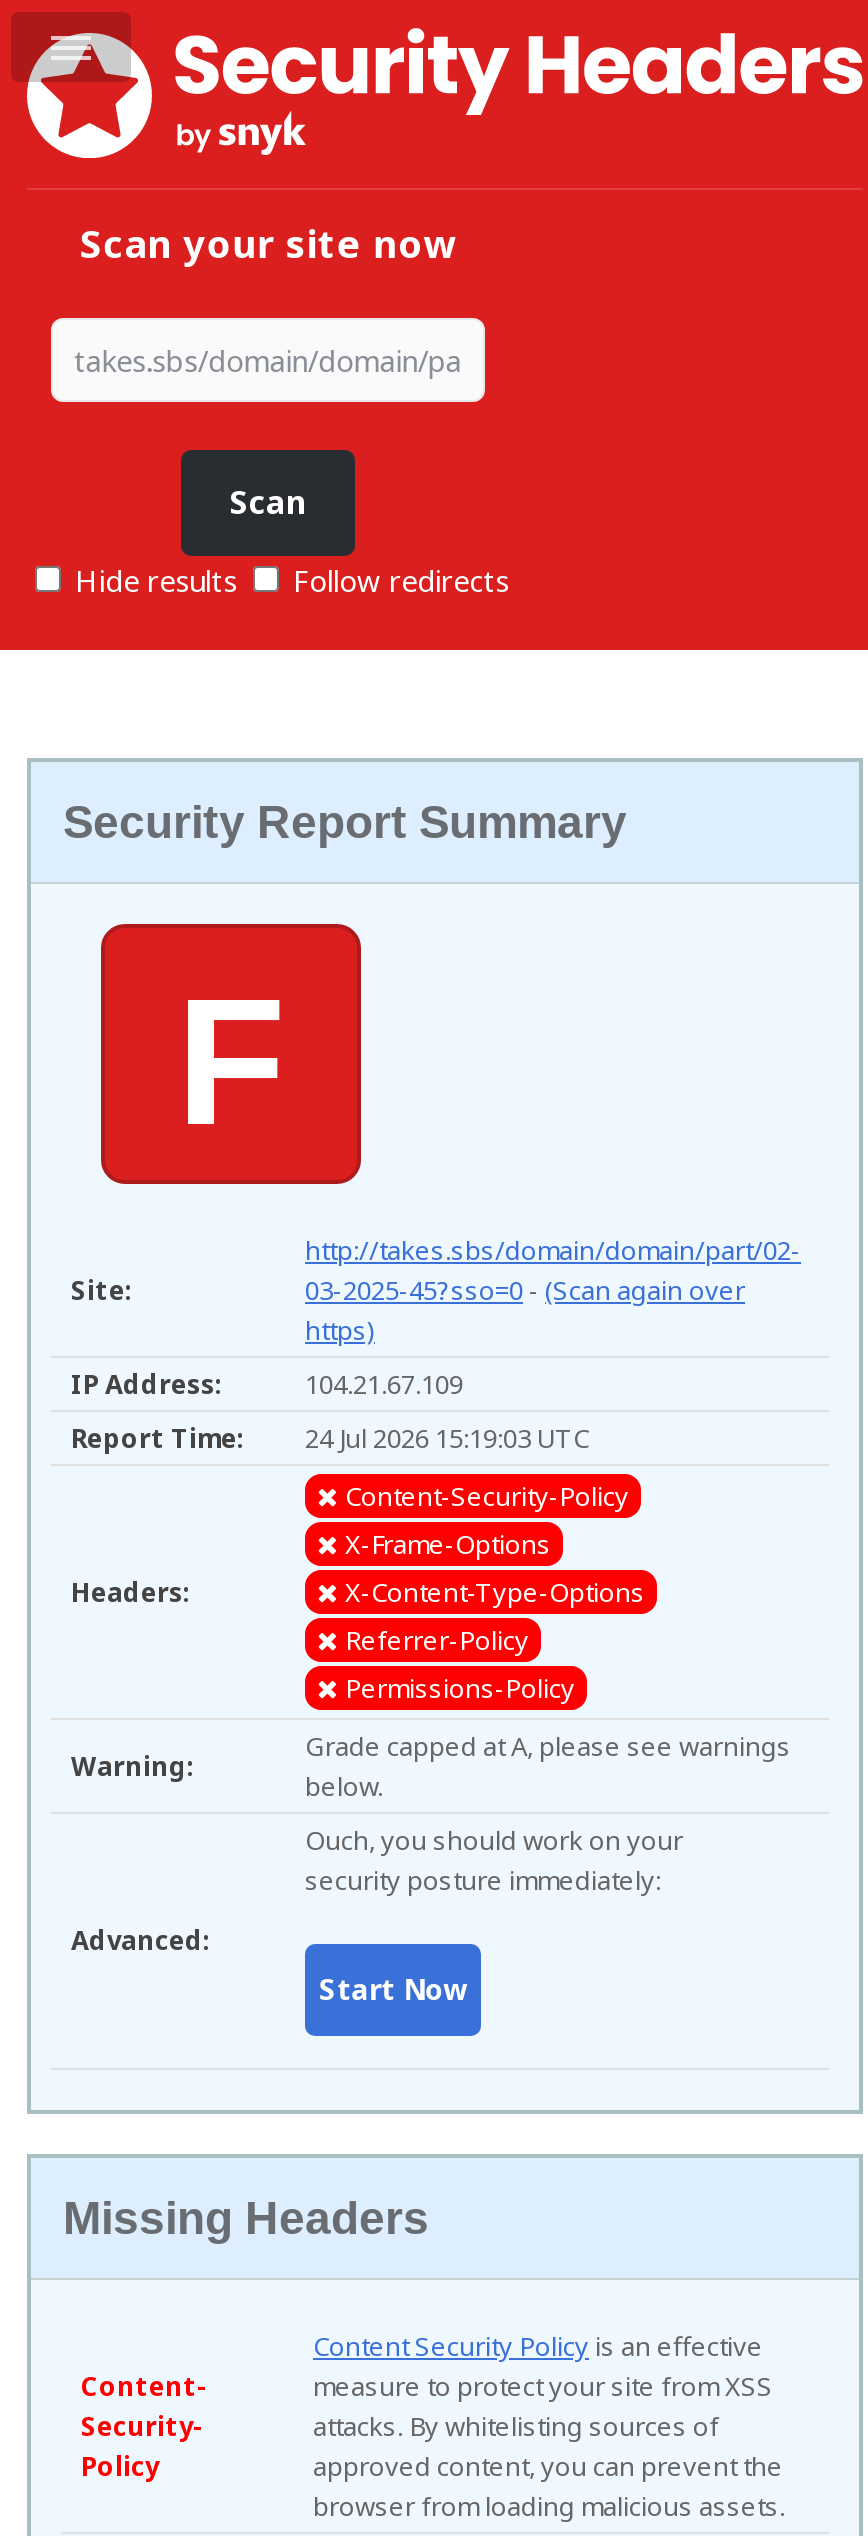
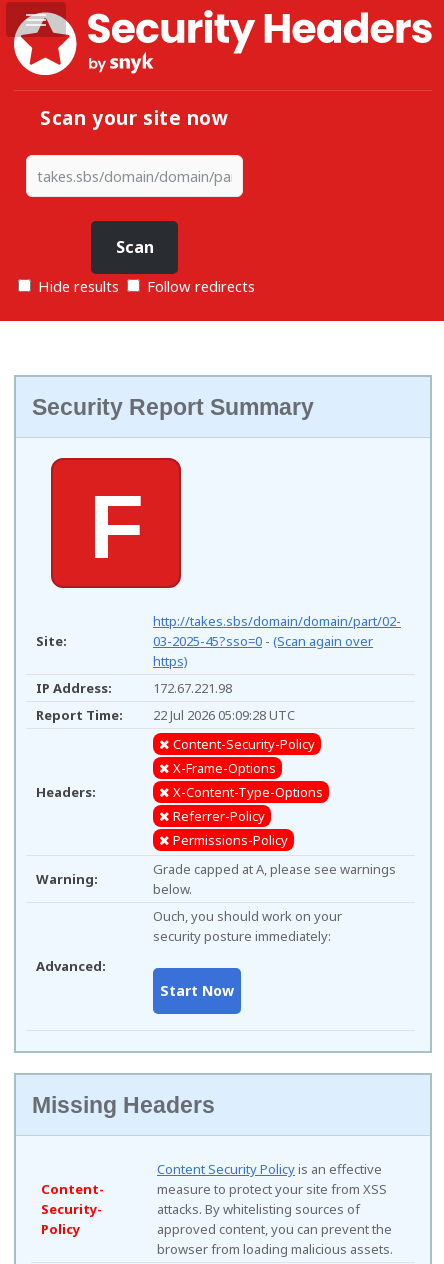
[305,1367,463,1403] 104.21.67.109 -> [153,679,232,697] 172.67.221.98
[71,1421,589,1457] Report Time: 24 Jul 2026 15:19:03 UTC -> [36,706,295,724] Report Time: 22 Jul 2026 05:09:28 UTC

